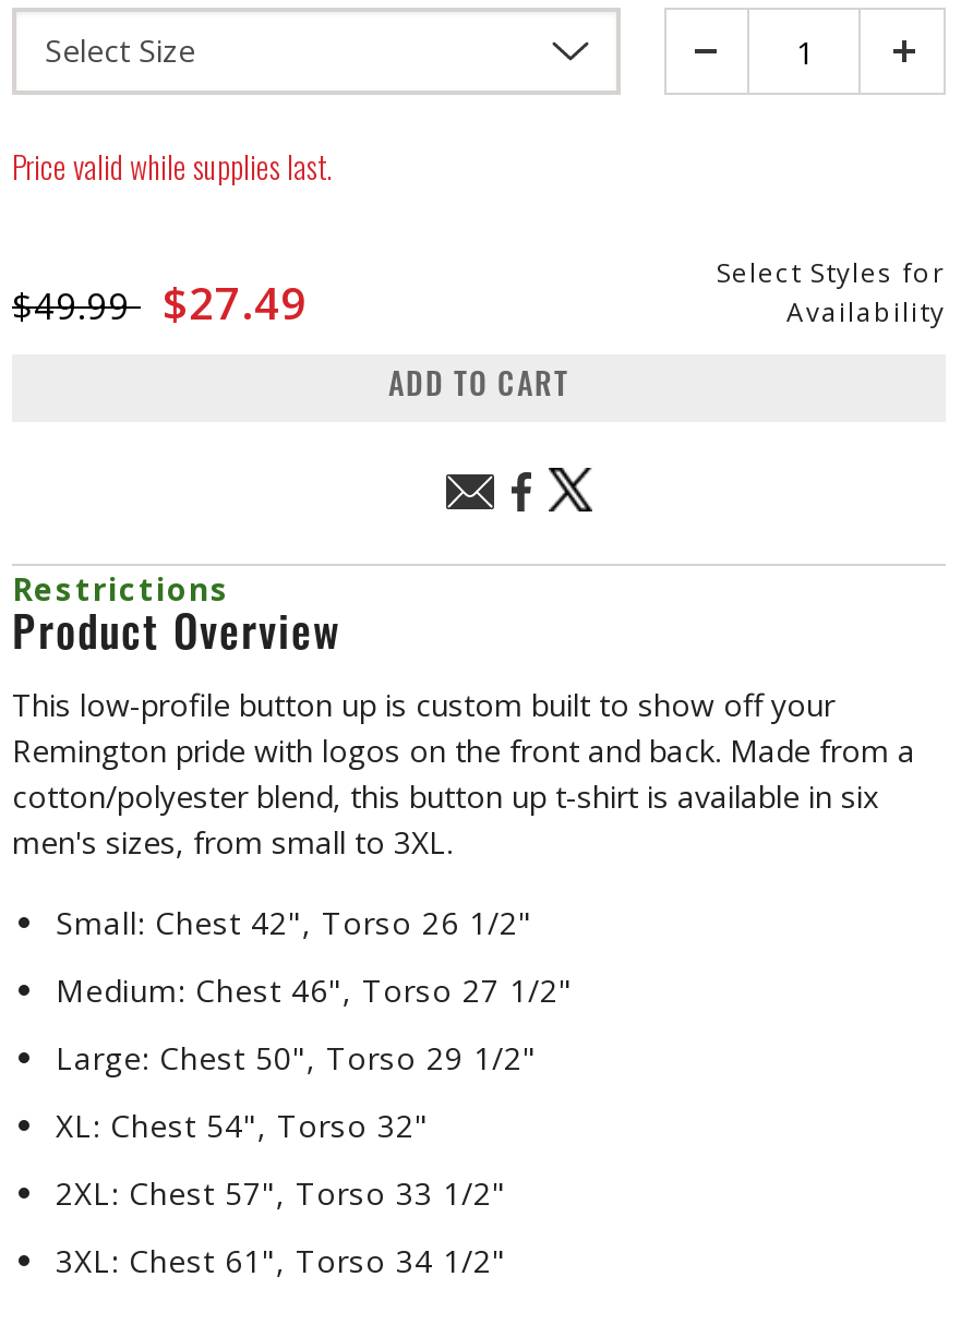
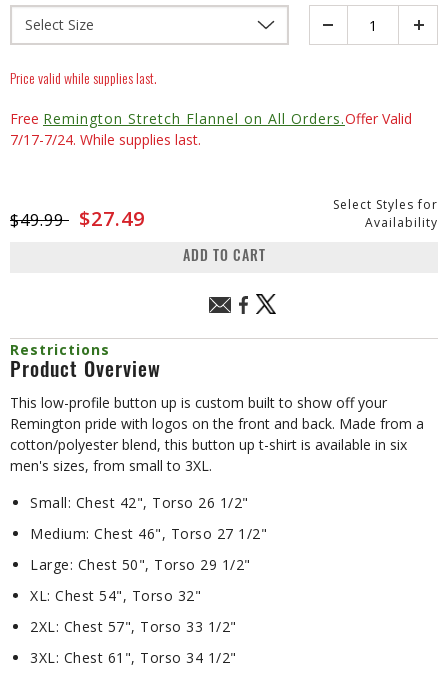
none -> [10,109,412,149] Free Remington Stretch Flannel on All Orders.Offer Valid | 7/17-7/24. While supplies last.

